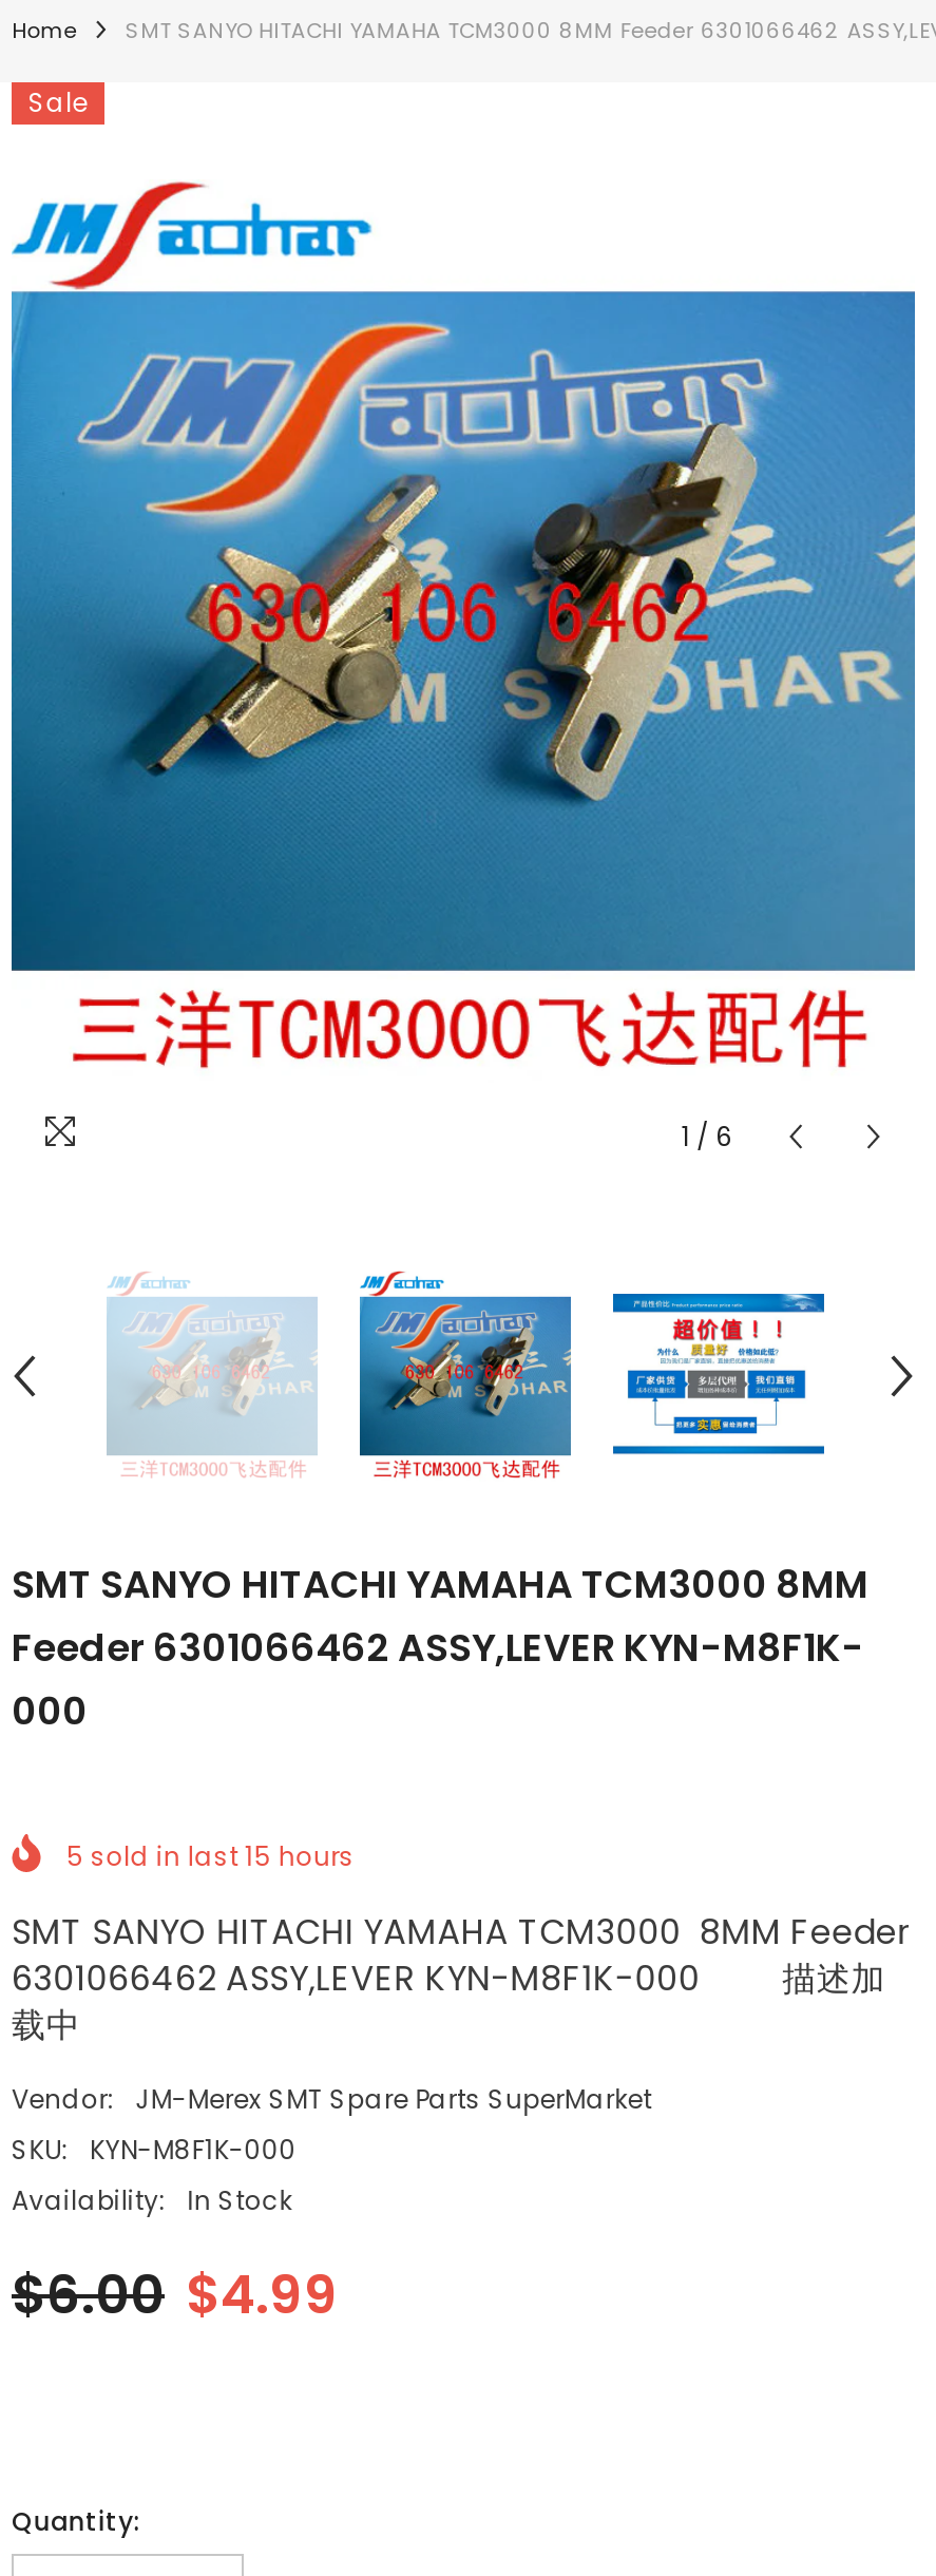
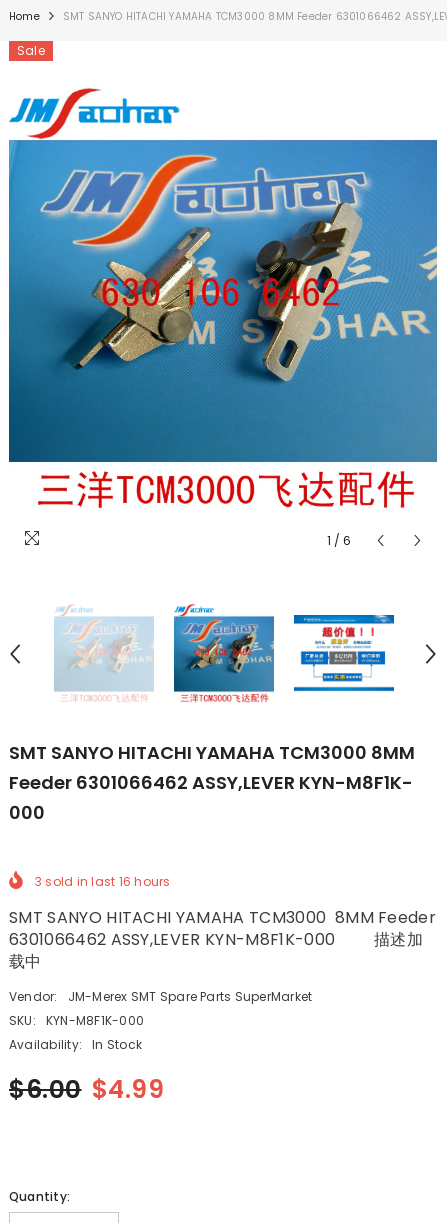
[66,1838,355,1874] 5 sold in last 15 hours -> [35,873,171,890] 3 sold in last 16 hours

